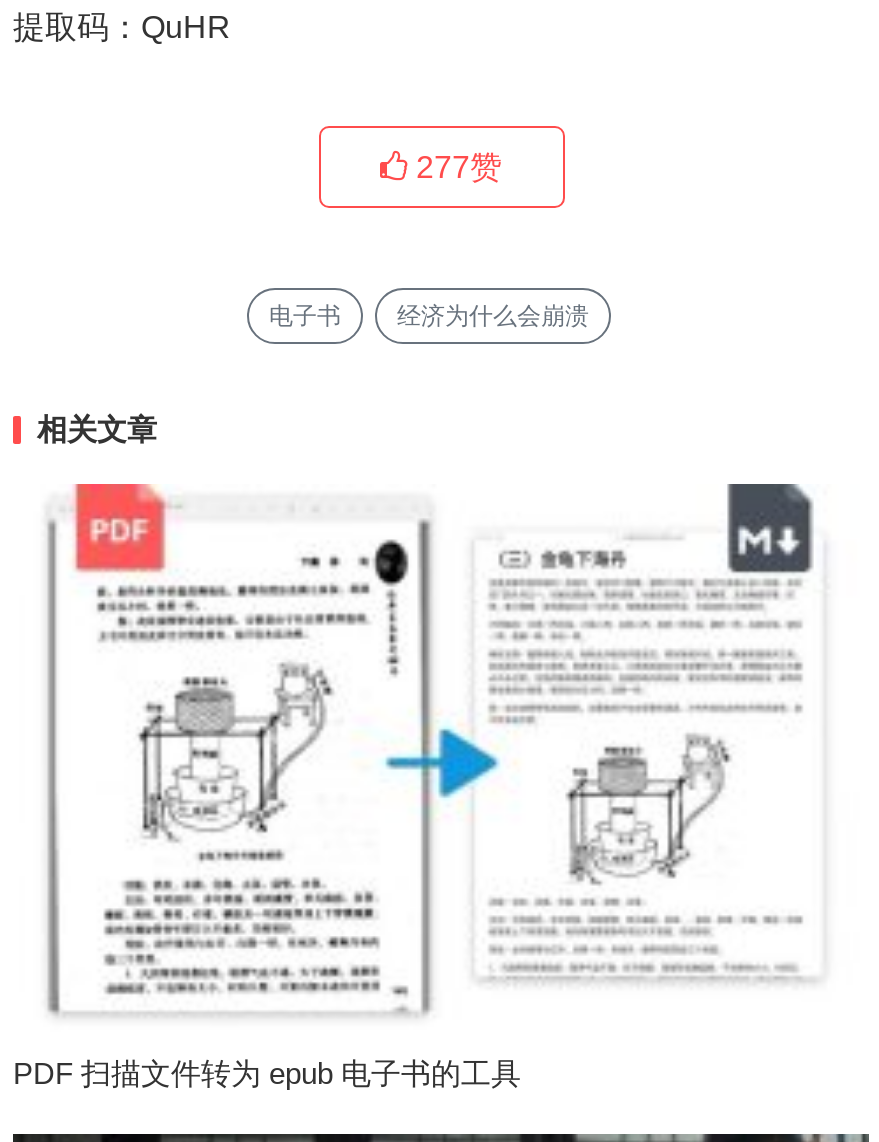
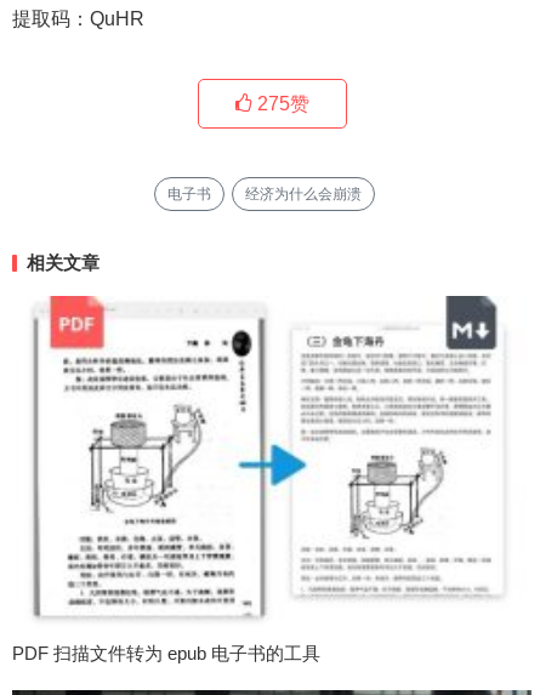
[408,149,502,183] 277赞 -> [252,93,309,114] 275赞

